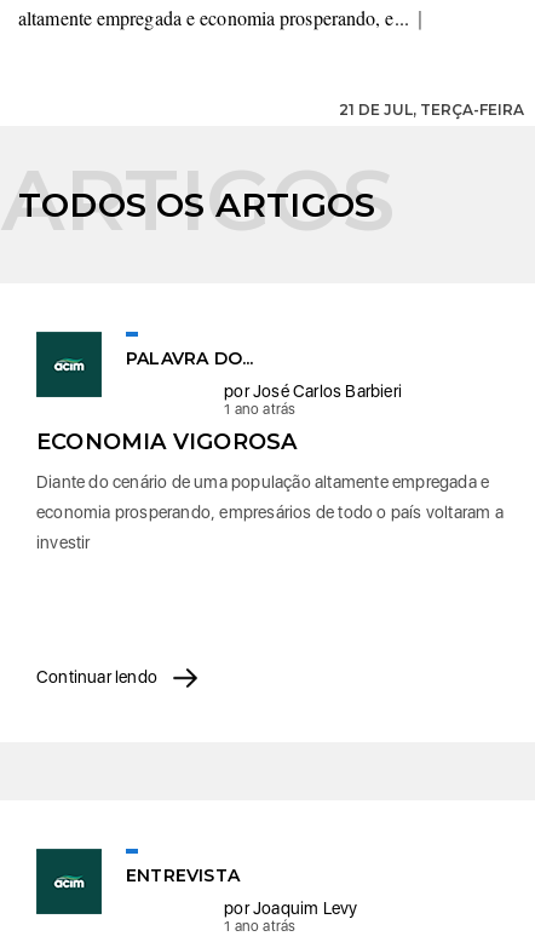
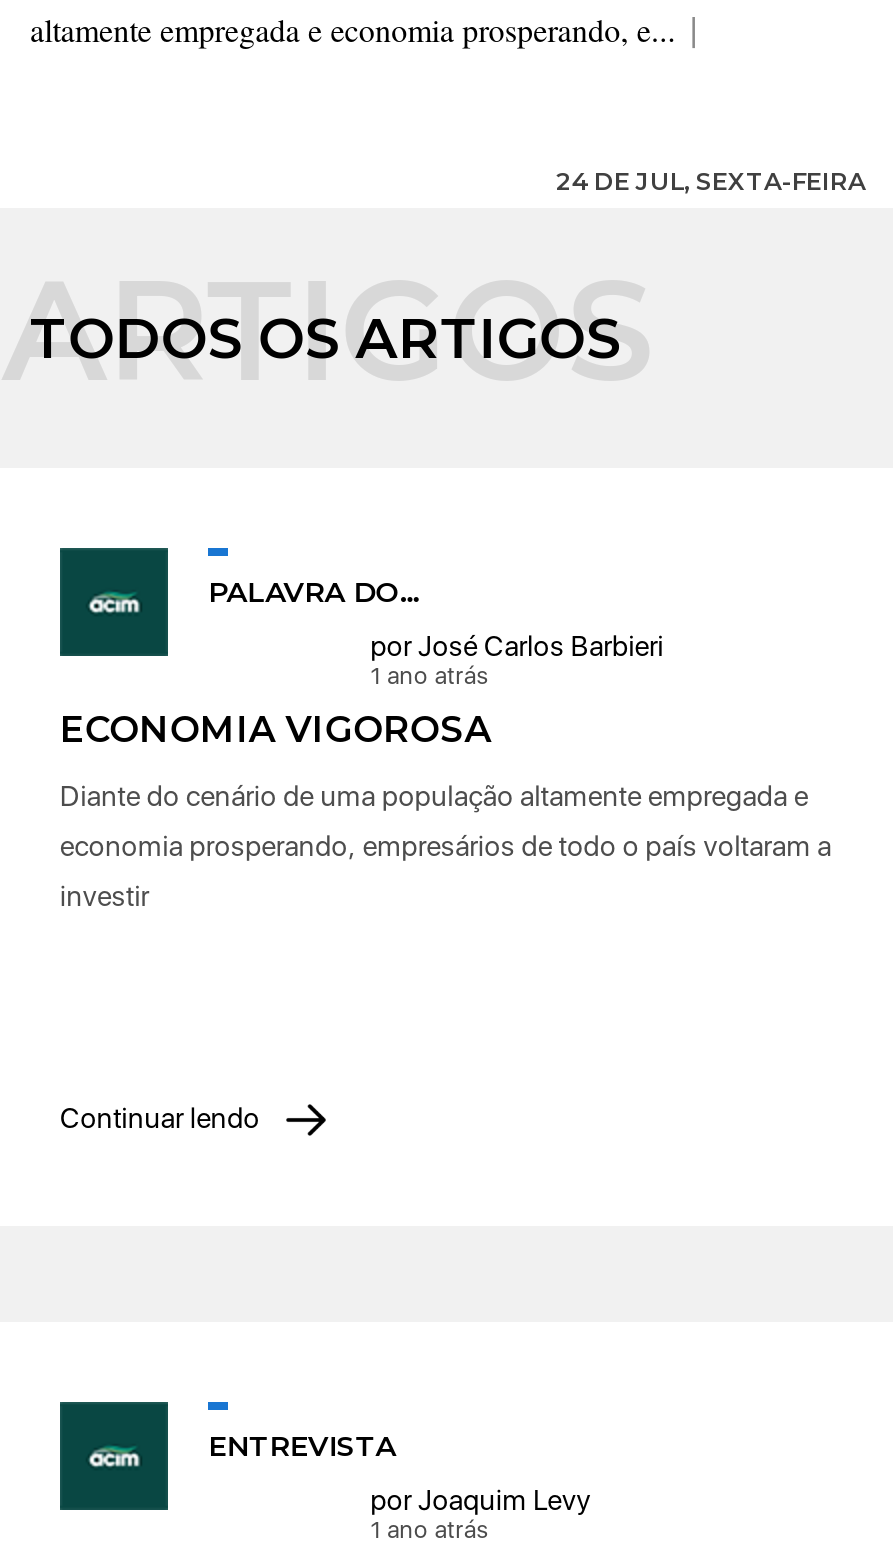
[339,100,524,119] 21 DE JUL, TERÇA-FEIRA -> [556,166,866,196] 24 DE JUL, SEXTA-FEIRA

